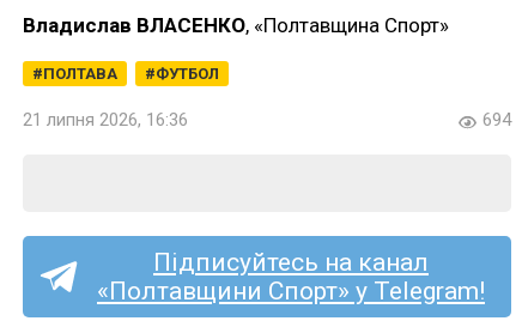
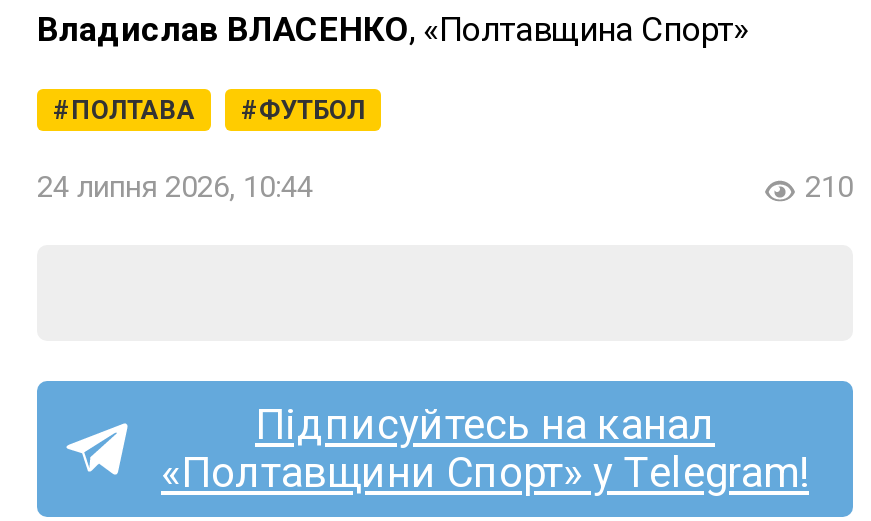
[23,109,188,130] 21 липня 2026, 16:36 -> [37,169,313,205] 24 липня 2026, 10:44
[482,109,511,130] 694 -> [805,169,853,205] 210

